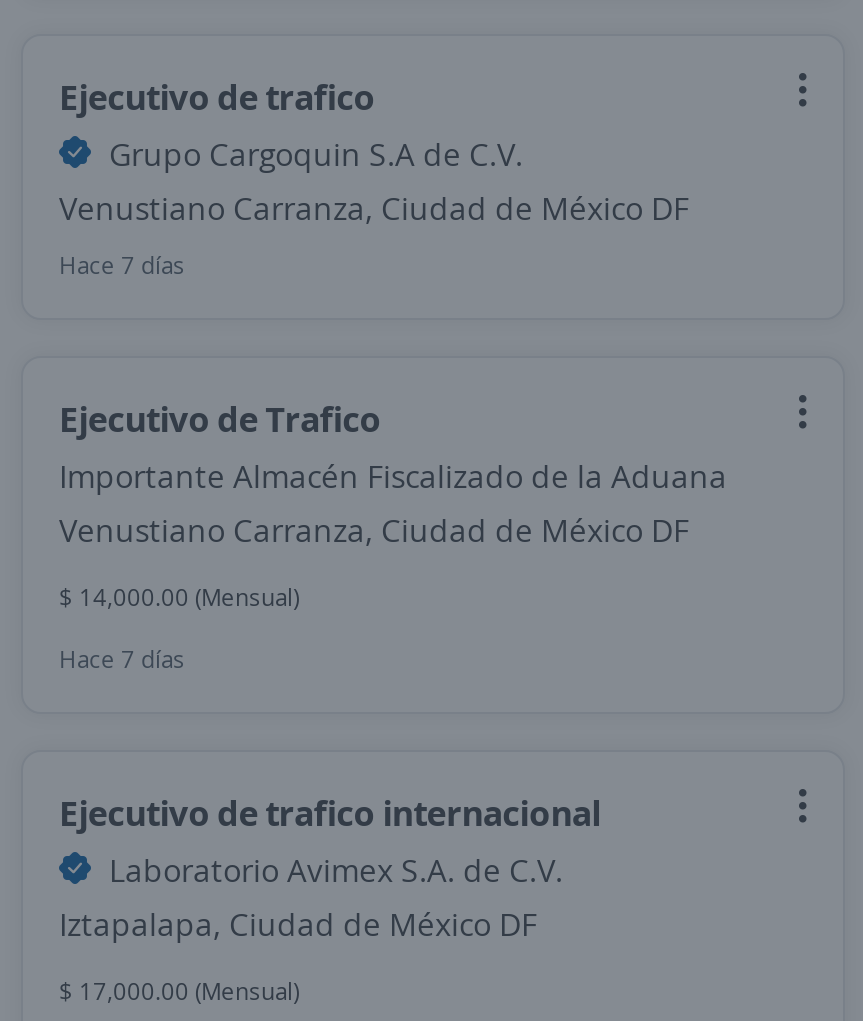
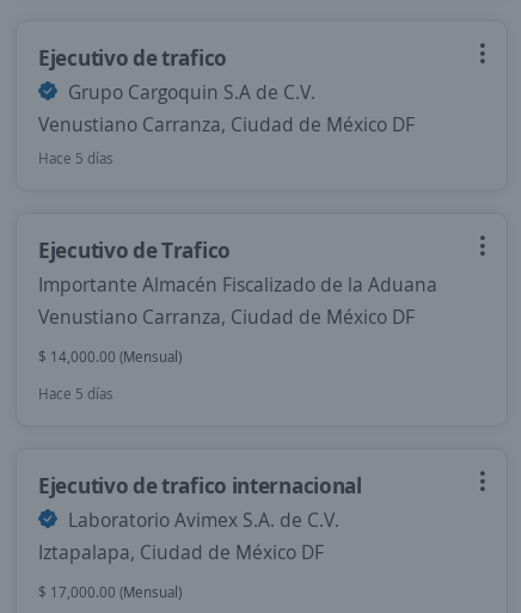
[59,248,185,282] Hace 7 días -> [38,148,114,168] Hace 5 días
[59,642,185,676] Hace 7 días -> [38,384,114,404] Hace 5 días

